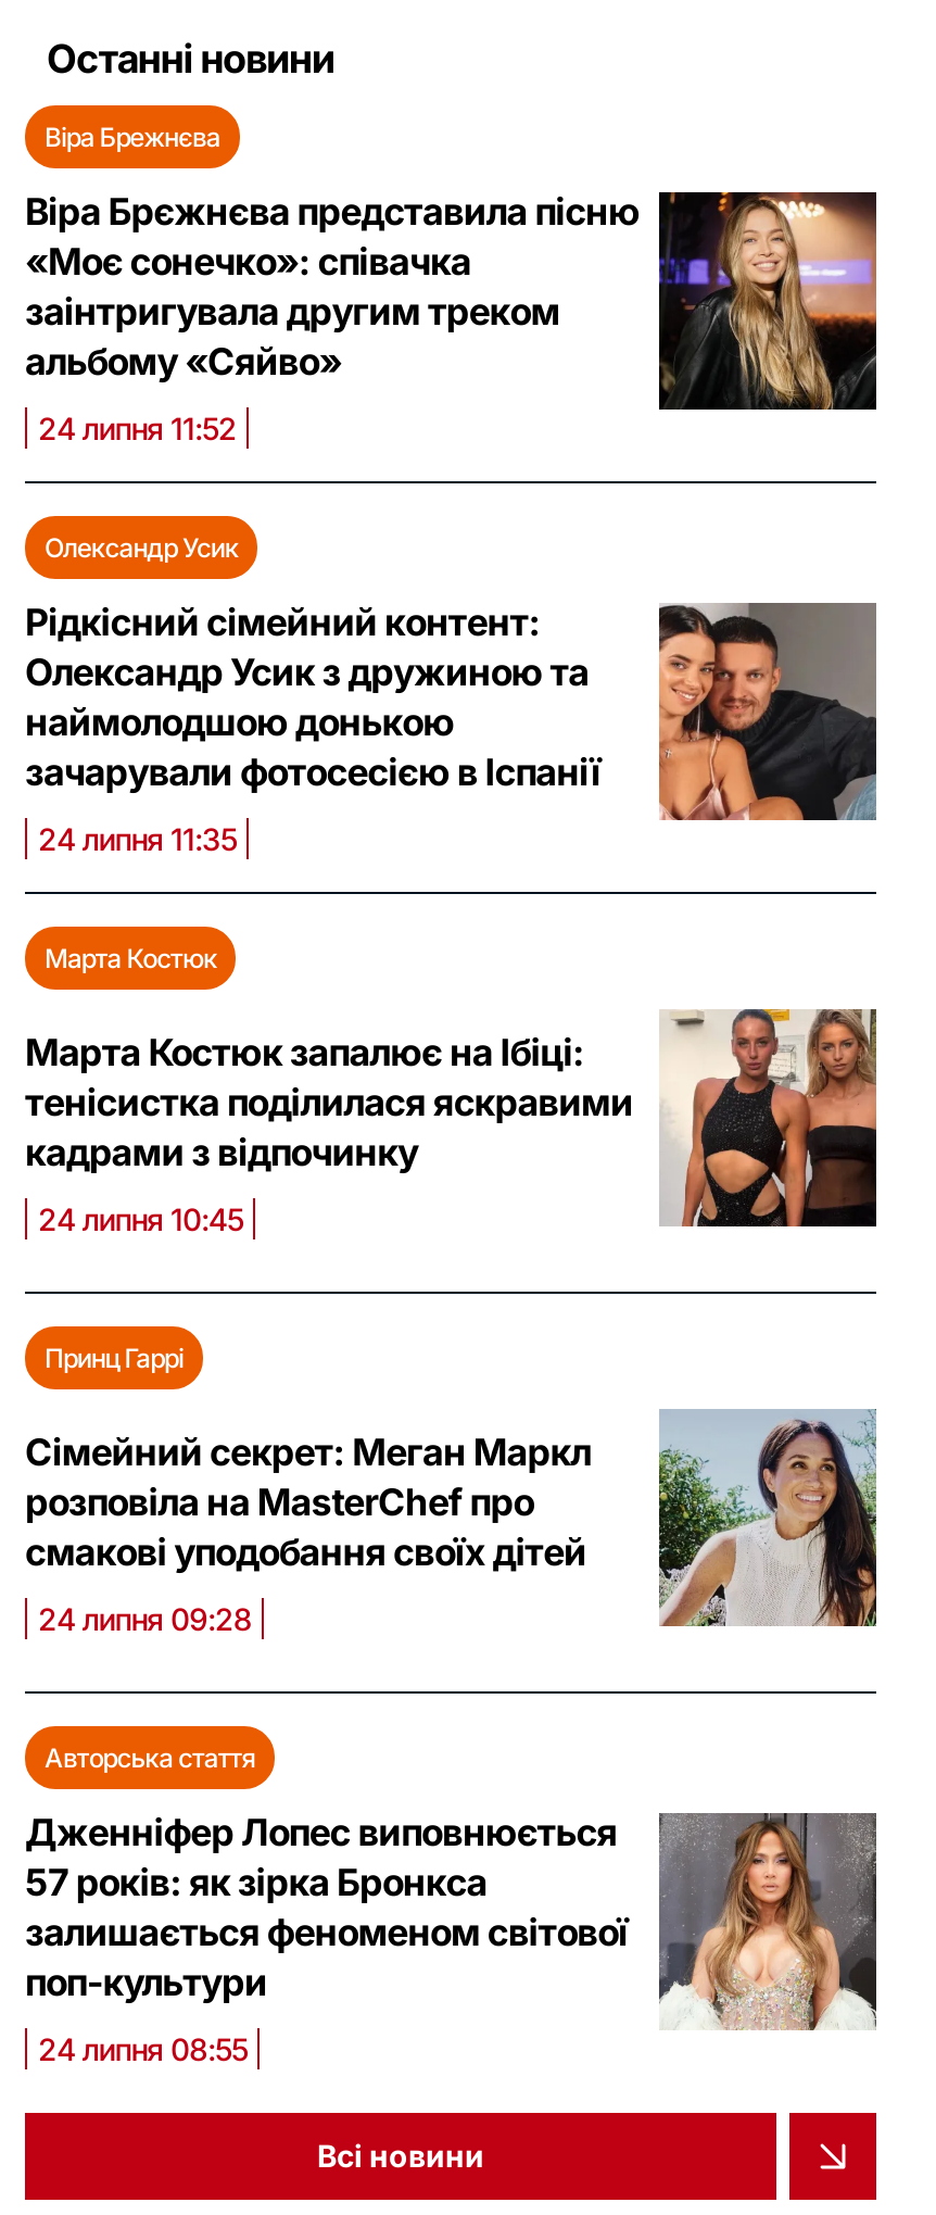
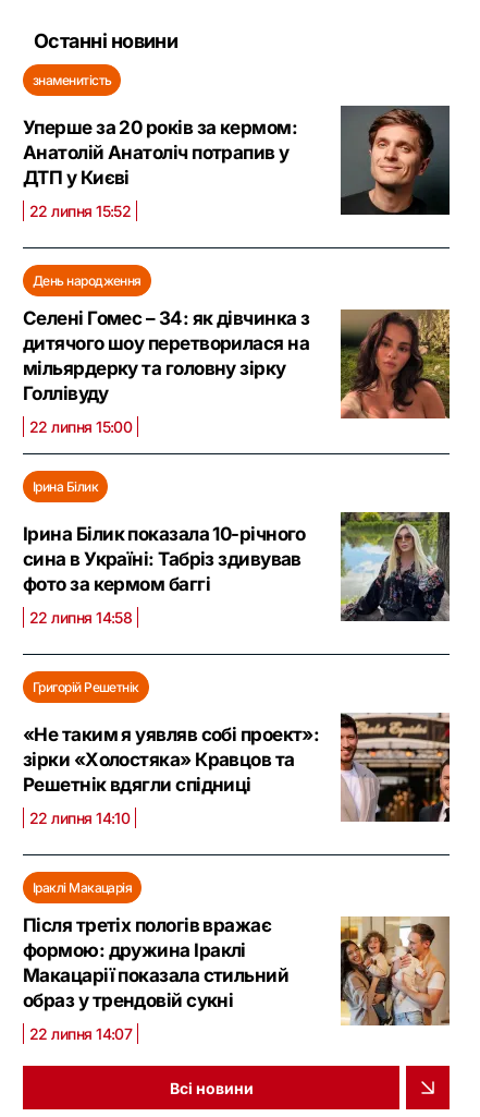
[45,120,220,152] Віра Брежнєва -> [33,72,111,88] знаменитість
[25,189,878,413] [image] | Віра Брєжнєва представила пісню | «Моє сонечко»: співачка | заінтригувала другим треком | альбому «Сяйво» -> [23,105,451,216] [image] | Уперше за 20 років за кермом: | Анатолій Анатоліч потрапив у | ДТП у Києві
[38,409,236,446] 24 липня 11:52 -> [29,202,131,220] 22 липня 15:52
[45,530,238,563] Олександр Усик -> [33,273,141,289] День народження
[25,600,878,821] [image] | Рідкісний сімейний контент: | Олександр Усик з дружиною та | наймолодшою донькою | зачарували фотосесією в Іспанії -> [23,307,451,420] [image] | Селені Гомес – 34: як дівчинка з | дитячого шоу перетворилася на | мільярдерку та головну зірку | Голлівуду
[38,819,236,856] 24 липня 11:35 -> [29,417,132,436] 22 липня 15:00
[45,941,217,974] Марта Костюк -> [33,479,98,495] Ірина Білик
[25,1008,878,1230] [image] | Марта Костюк запалює на Ібіці: | тенісистка поділилася яскравими | кадрами з відпочинку -> [23,511,451,622] [image] | Ірина Білик показала 10-річного | сина в Україні: Табріз здивував | фото за кермом баггі
[38,1200,243,1236] 24 липня 10:45 -> [29,608,132,627] 22 липня 14:58
[45,1341,184,1373] Принц Гаррі -> [33,679,139,695] Григорій Решетнік
[25,1408,878,1627] [image] | Сімейний секрет: Меган Маркл | розповіла на MasterChef про | смакові уподобання своїх дітей -> [23,713,451,822] [image] | «Не таким я уявляв собі проект»: | зірки «Холостяка» Кравцов та | Решетнік вдягли спідниці
[38,1599,251,1636] 24 липня 09:28 -> [29,809,130,827] 22 липня 14:10
[45,1740,256,1773] Авторська стаття -> [33,880,132,896] Іраклі Макацарія
[25,1810,628,2003] Дженніфер Лопес виповнюється | 57 років: як зірка Бронкса | залишається феноменом світової | поп-культури -> [23,914,289,1011] Після третіх пологів вражає | формою: дружина Іраклі | Макацарії показала стильний | образ у трендовій сукні
[657,1812,878,2031] [image] -> [341,916,451,1025] [image]
[38,2029,247,2066] 24 липня 08:55 -> [29,1024,132,1043] 22 липня 14:07

